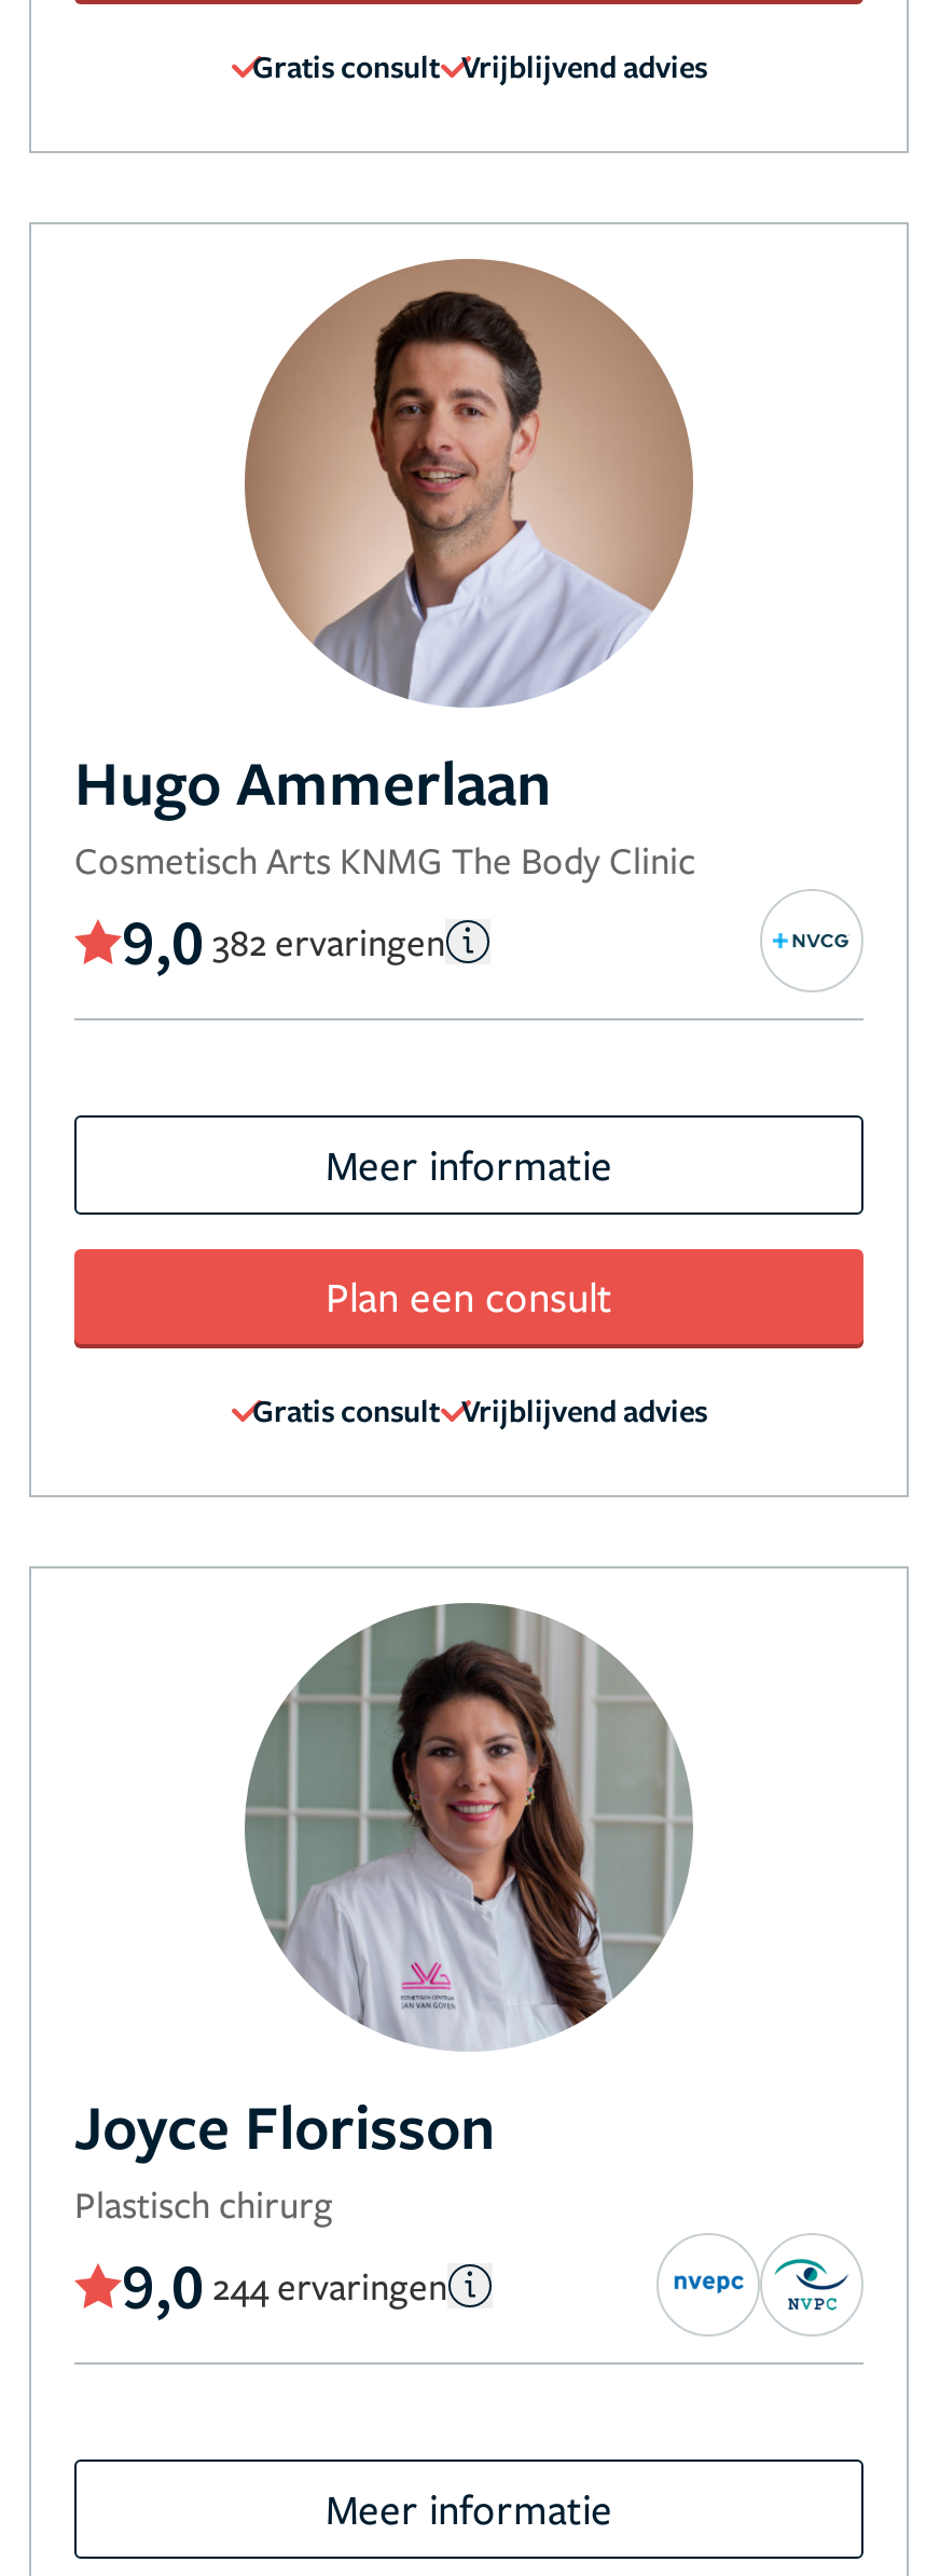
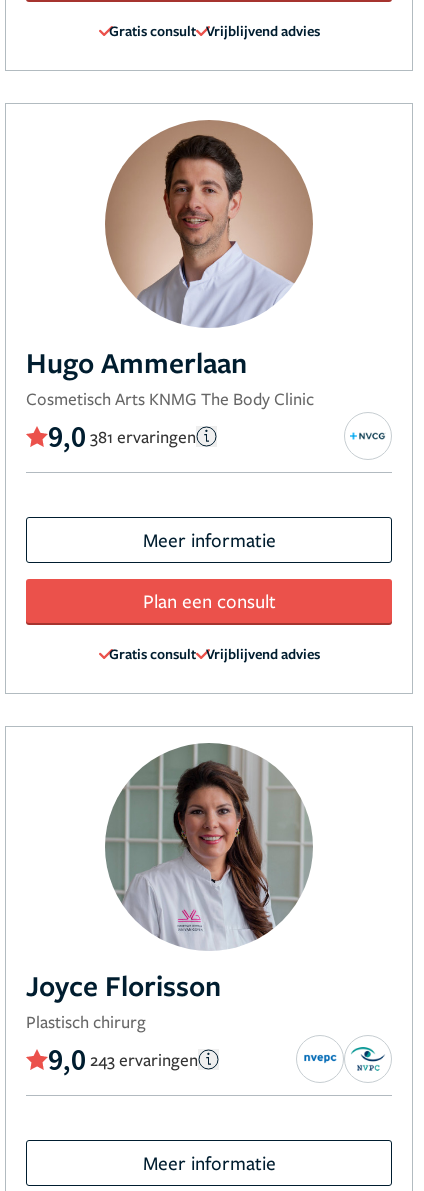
[122,901,445,983] 9,0 382 ervaringen -> [48,417,196,455] 9,0 381 ervaringen
[122,2245,447,2327] 9,0 244 ervaringen -> [48,1040,198,1078] 9,0 243 ervaringen

